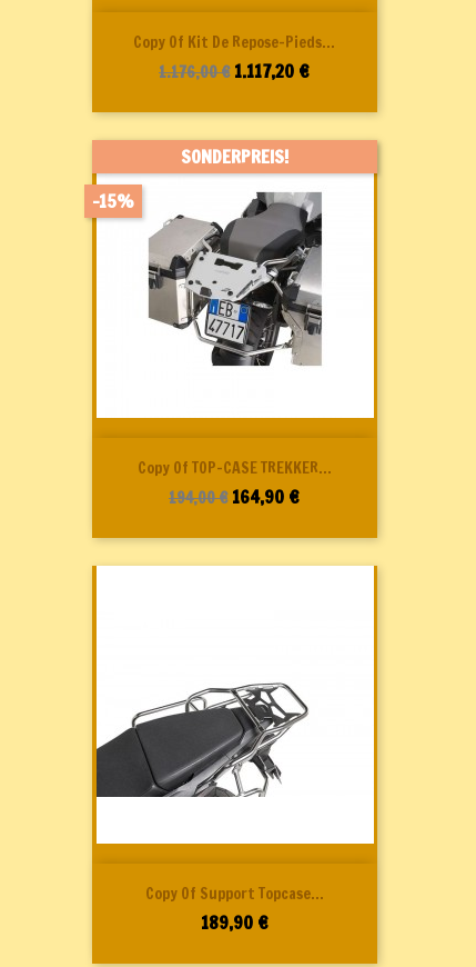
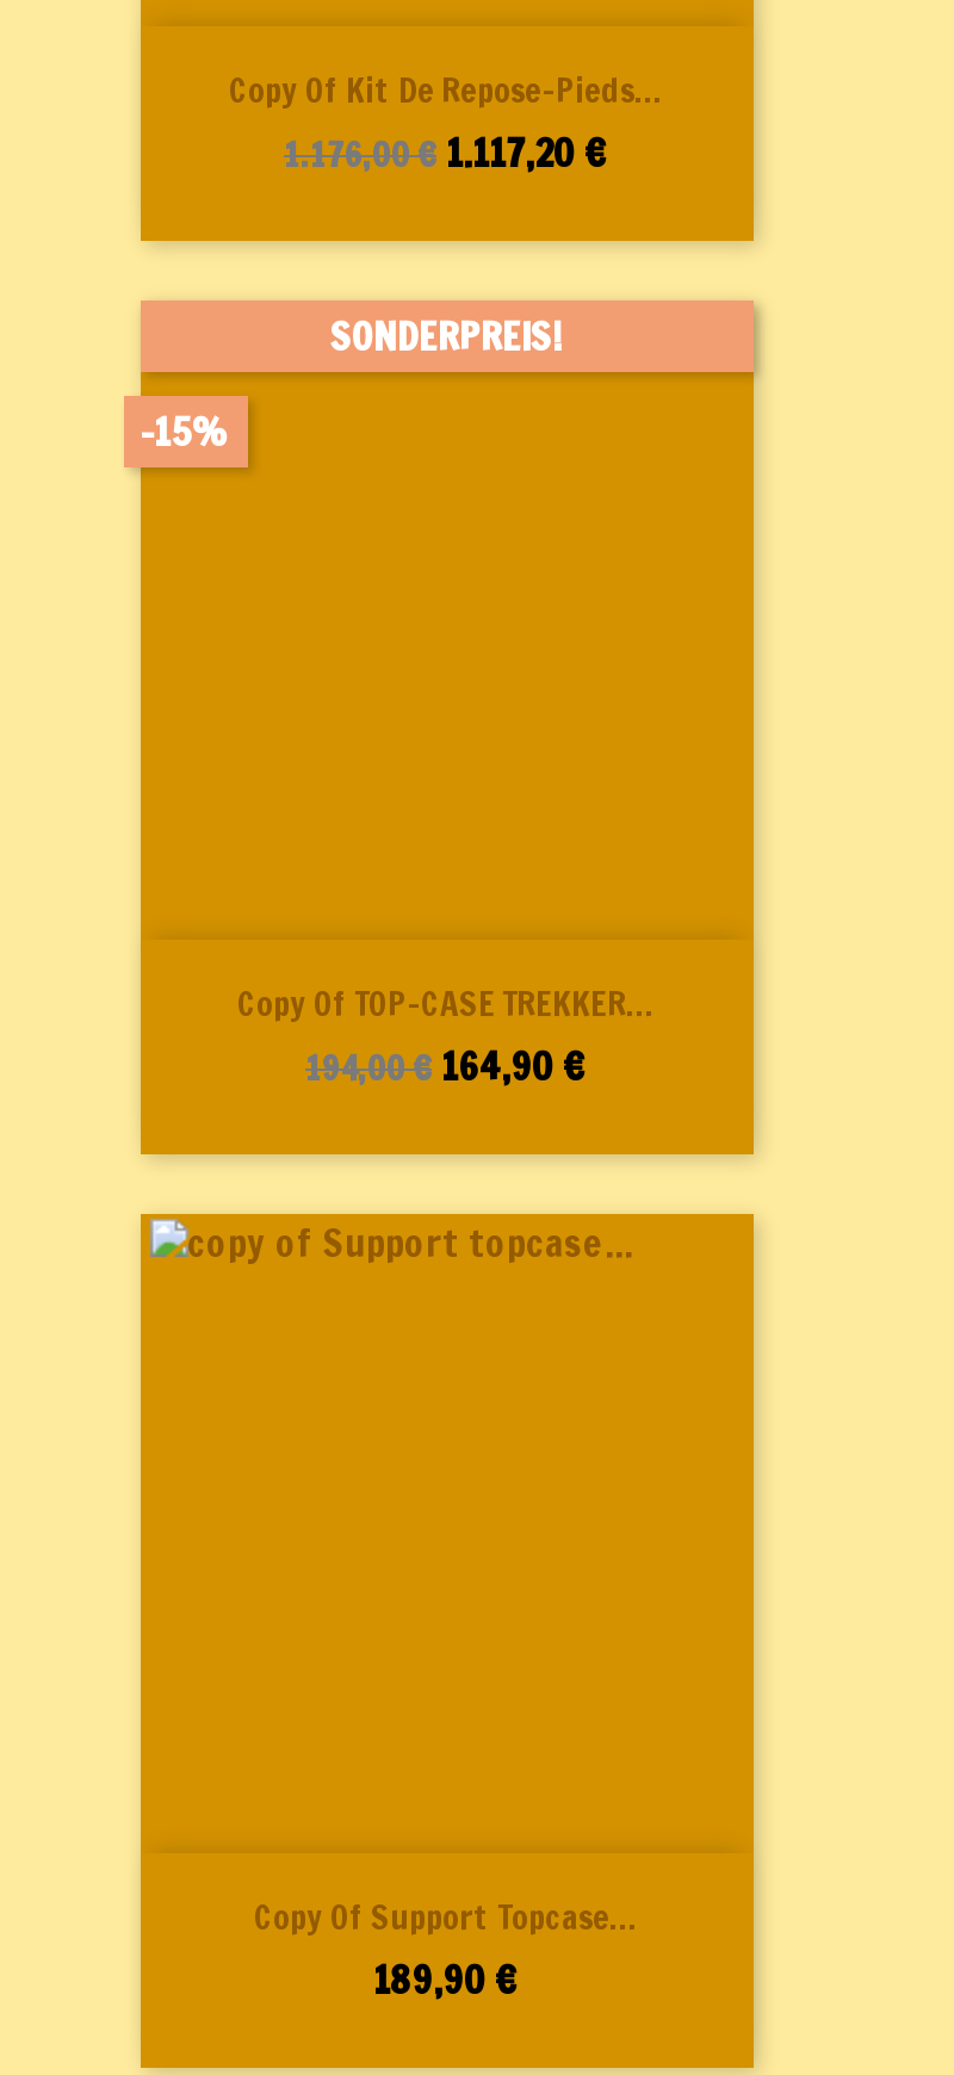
[95,172,375,419] [image] -> none
[95,565,375,845] [image] -> none

